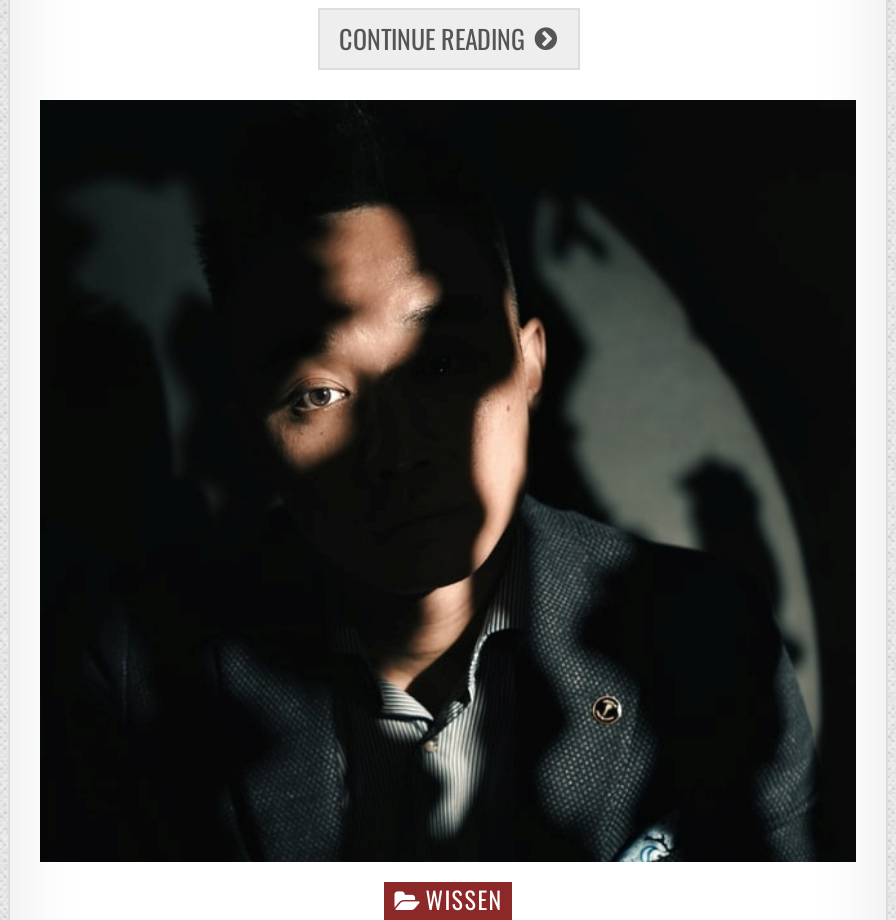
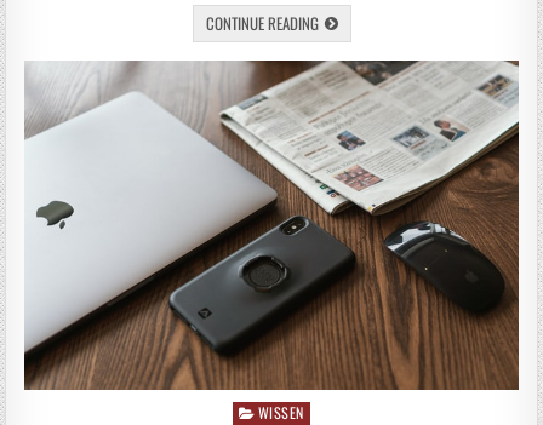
[38,98,858,864] [image] -> [24,59,520,391] [image]

